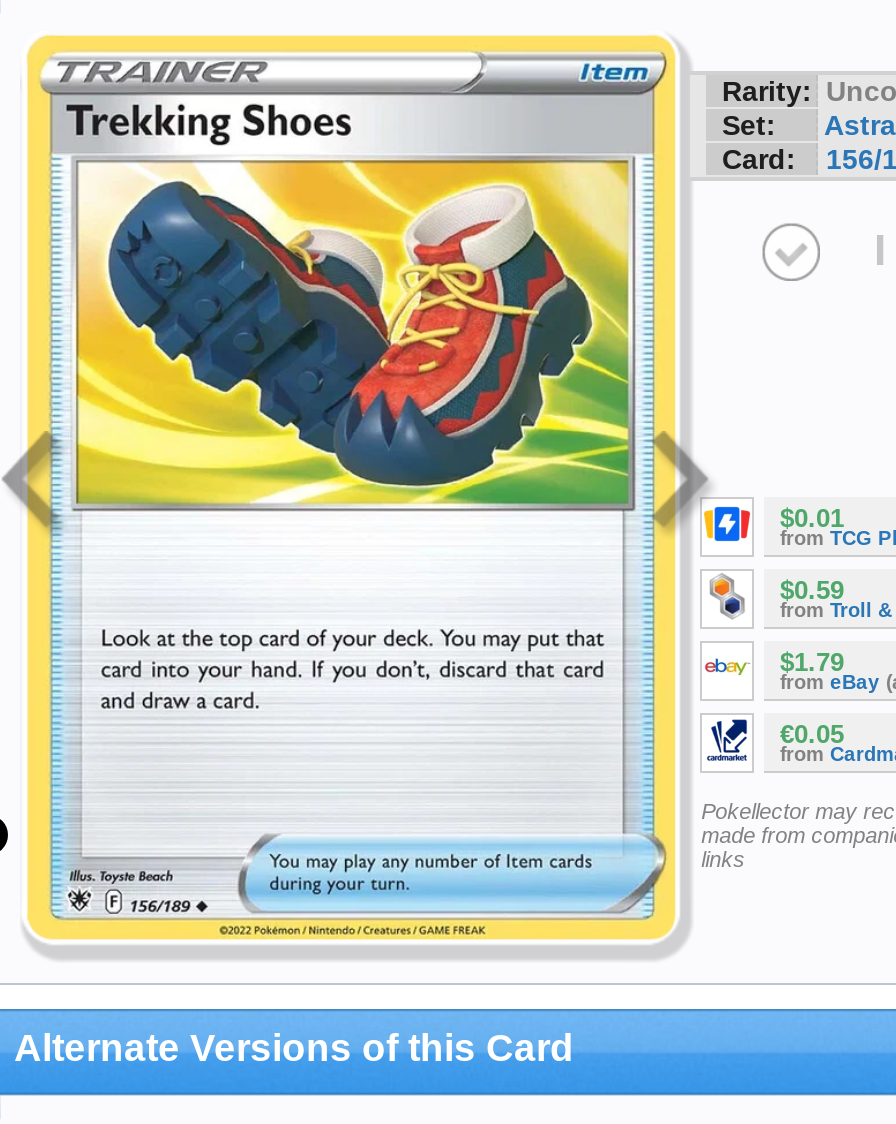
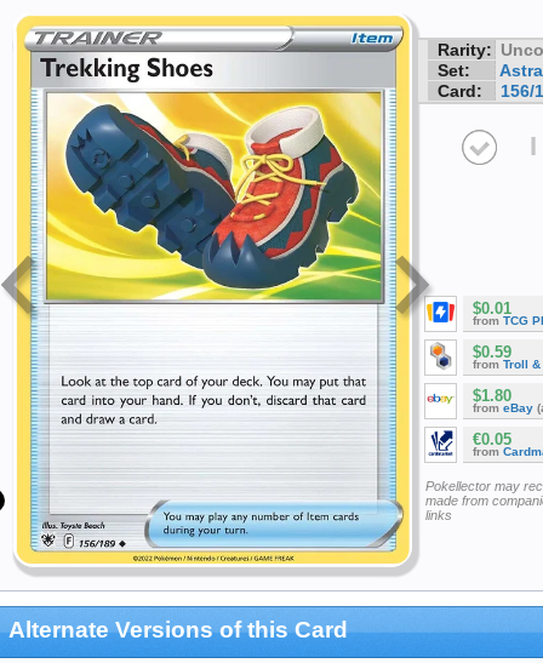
[780,648,844,678] $1.79 -> [473,387,511,405] $1.80

